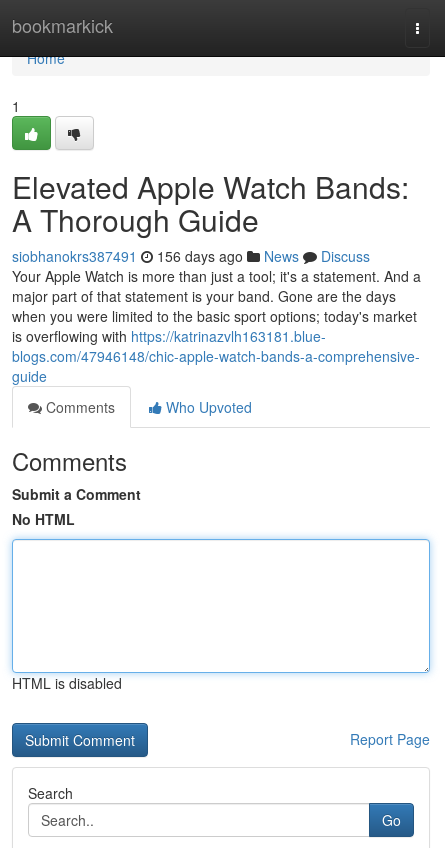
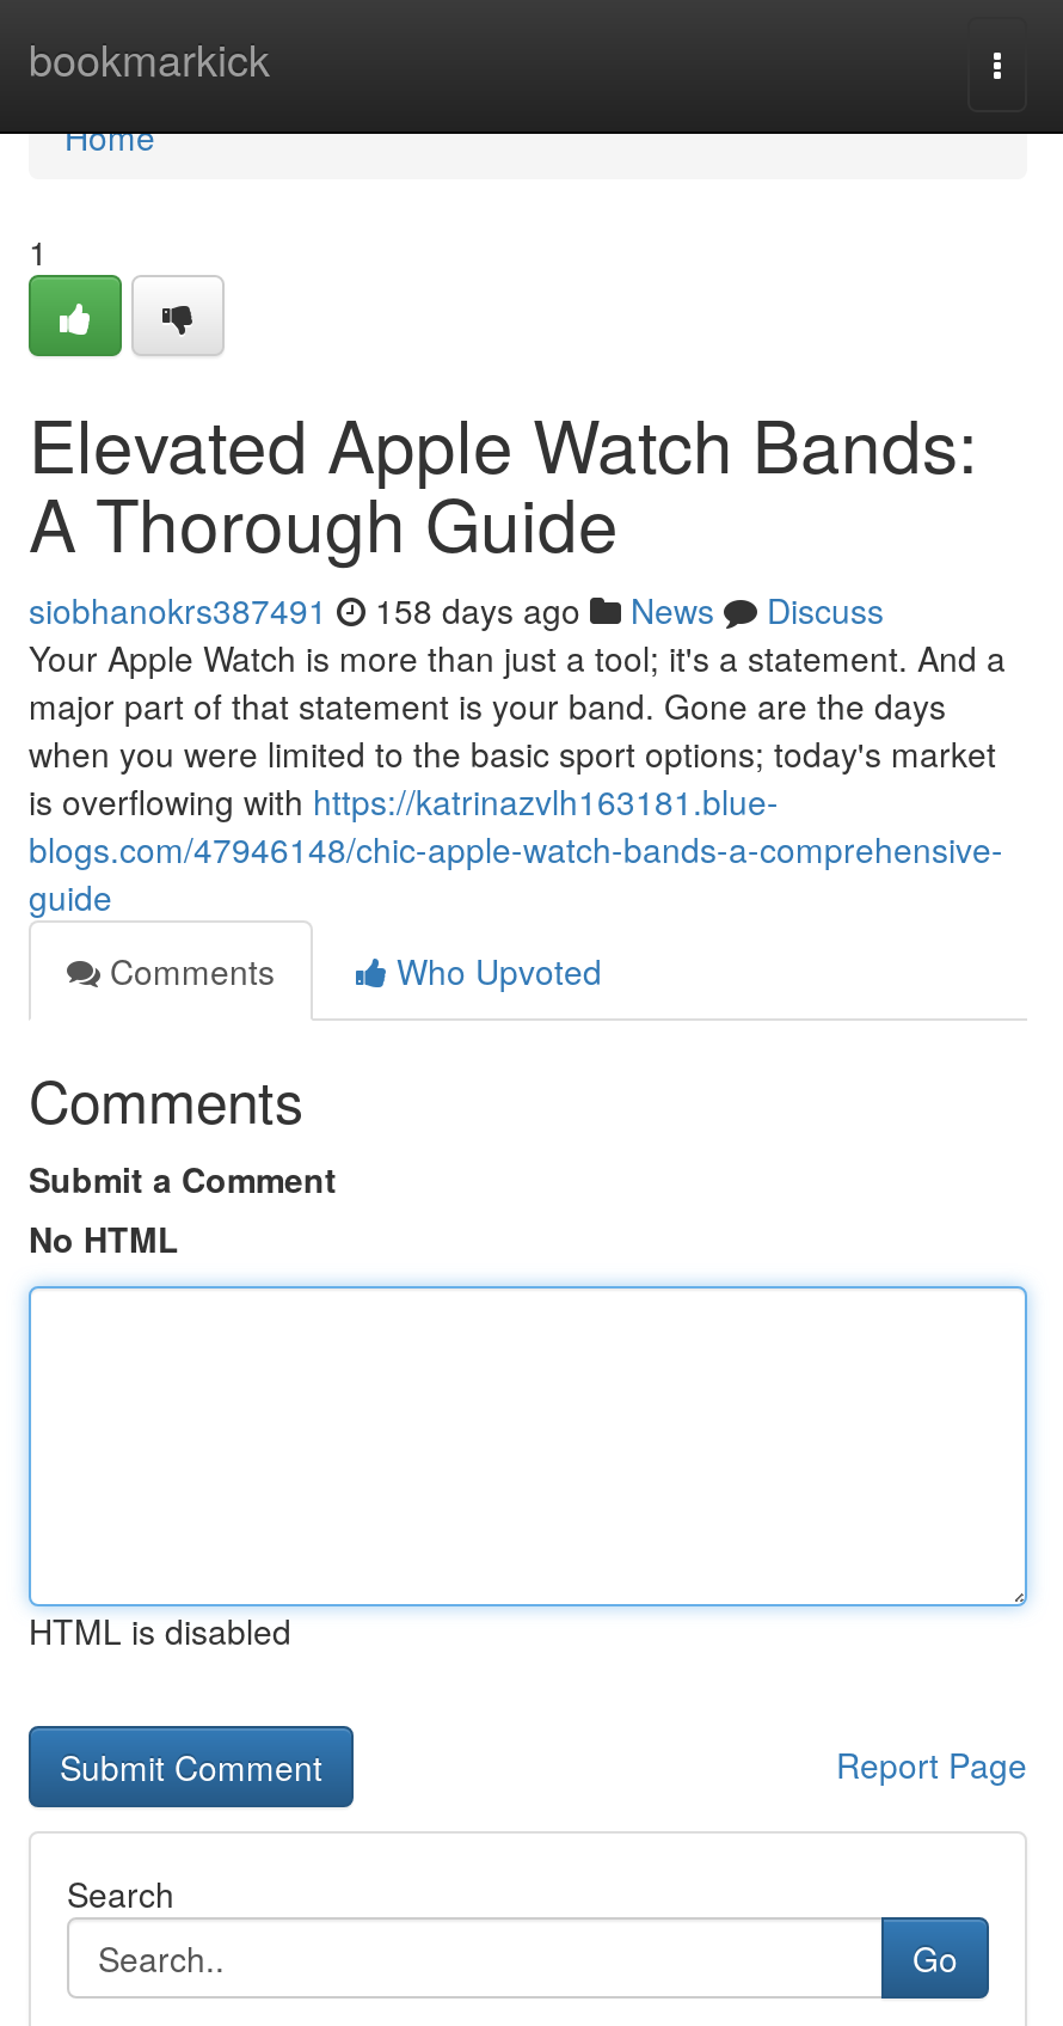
[12,246,370,266] siobhanokrs387491 156 days ago News Discuss -> [29,586,884,633] siobhanokrs387491 158 days ago News Discuss

